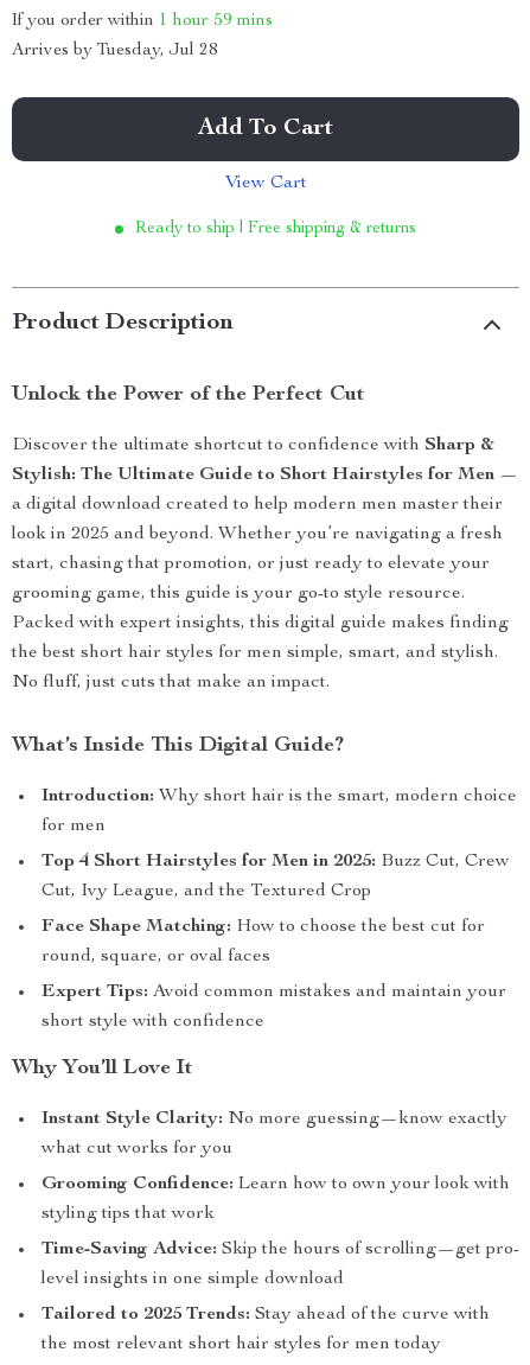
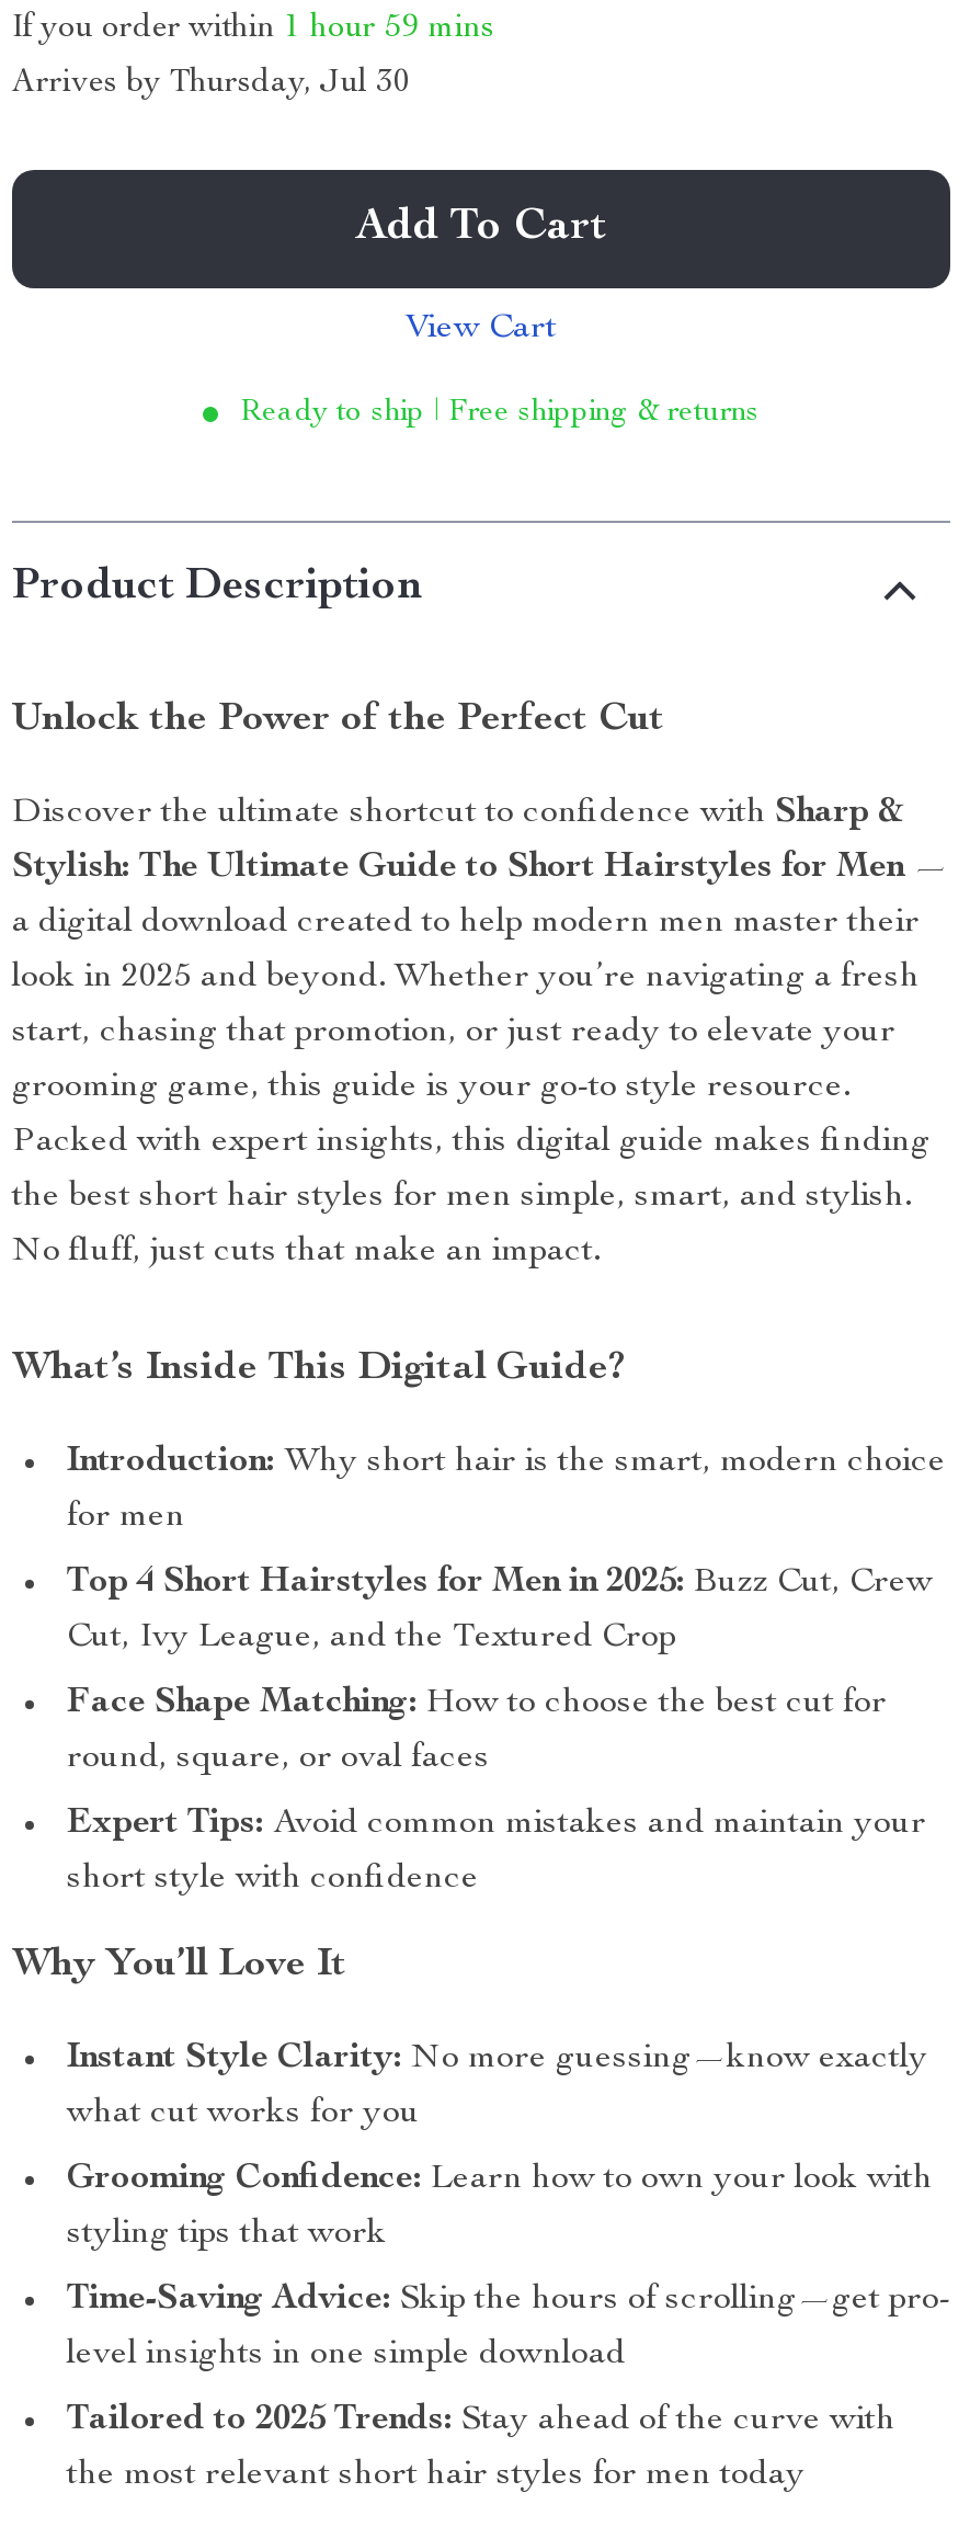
[12,42,218,59] Arrives by Tuesday, Jul 28 -> [12,67,411,100] Arrives by Thursday, Jul 30

